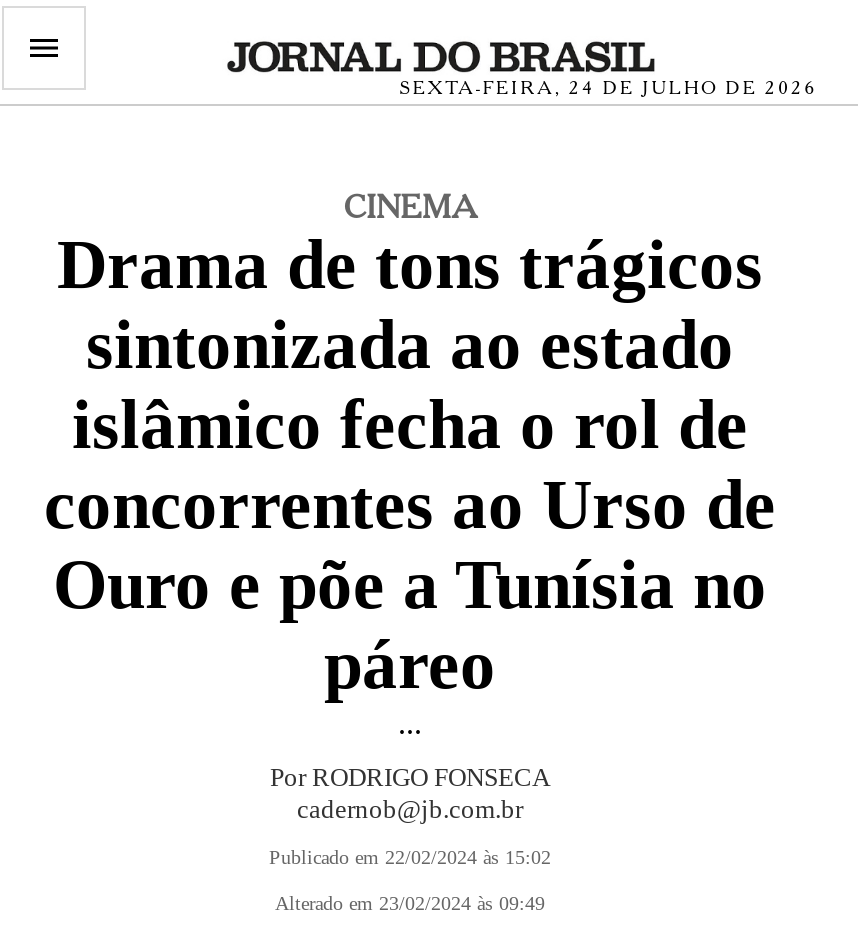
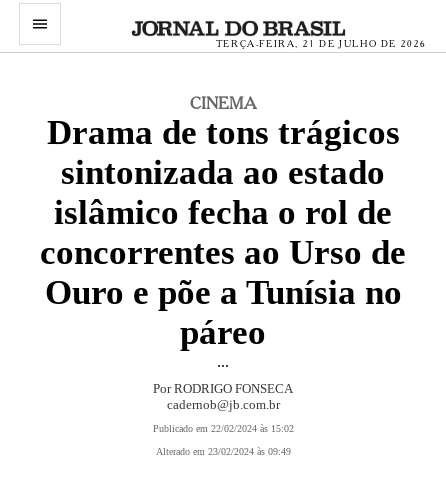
[400,76,818,98] SEXTA-FEIRA, 24 DE JULHO DE 2026 -> [216,38,427,49] TERÇA-FEIRA, 21 DE JULHO DE 2026

